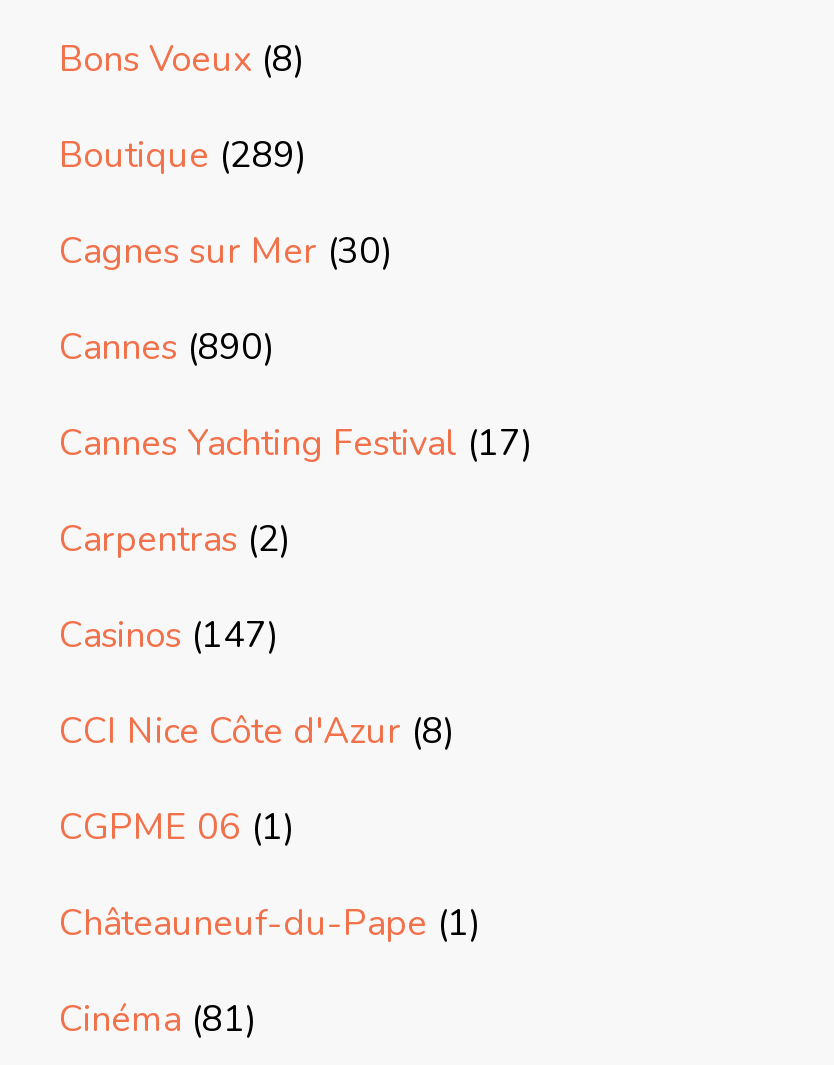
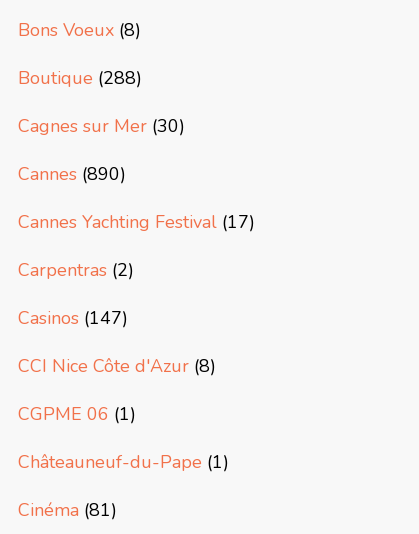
[59,131,307,179] Boutique (289) -> [18,66,142,90] Boutique (288)

